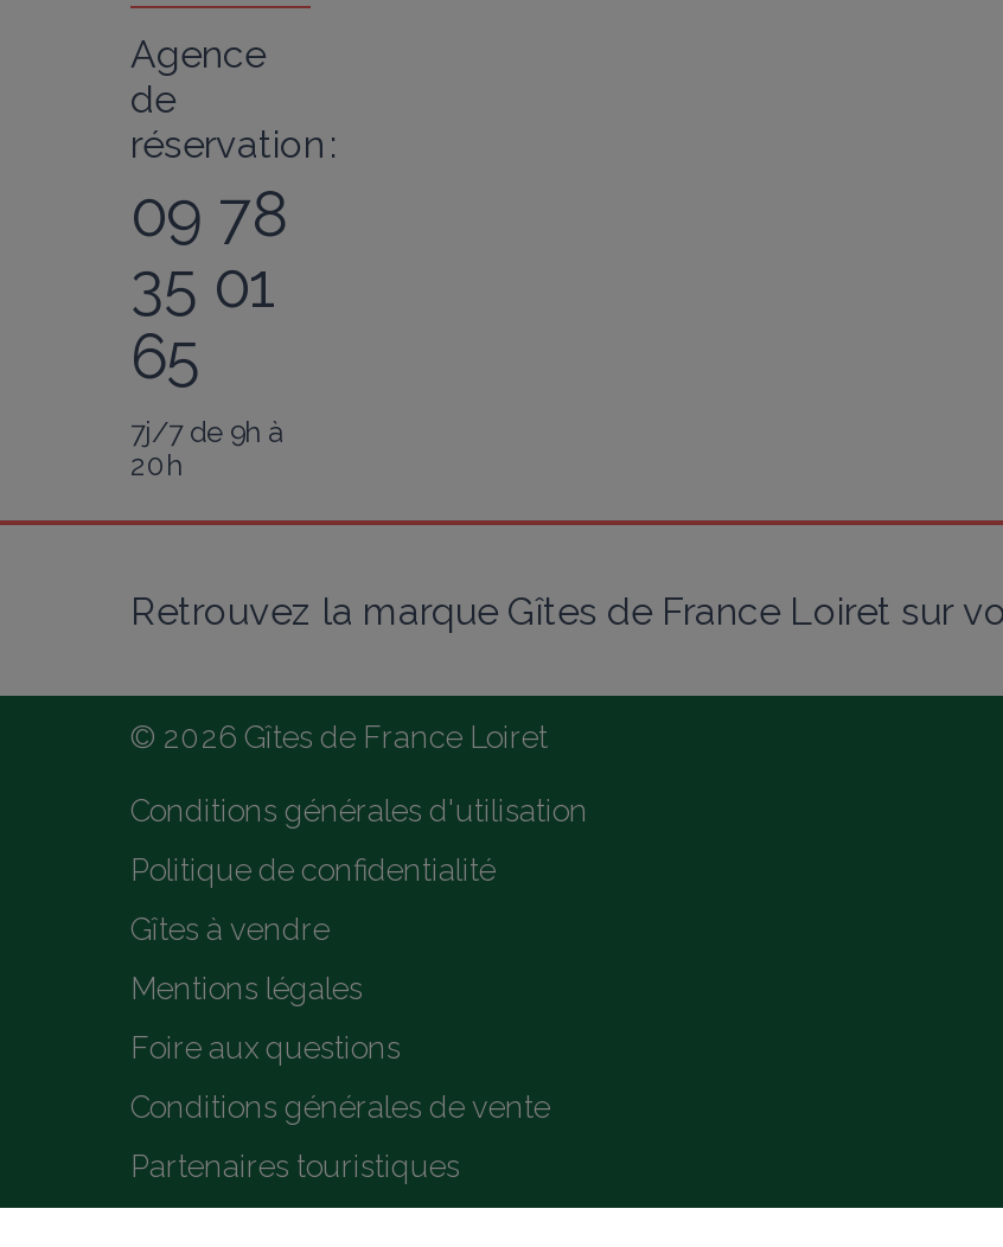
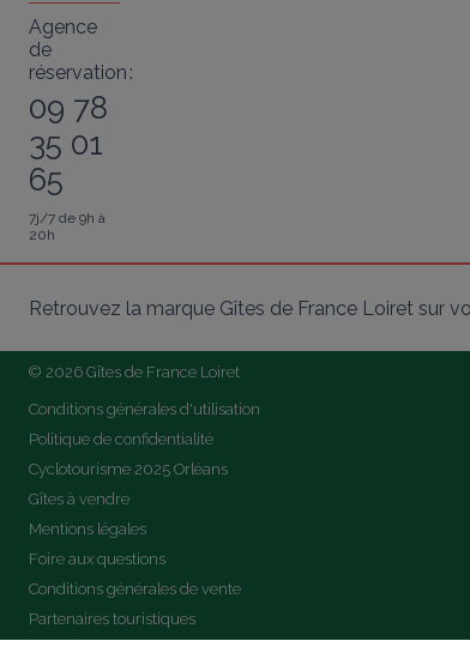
none -> [29,460,228,478] Cyclotourisme 2025 Orléans

